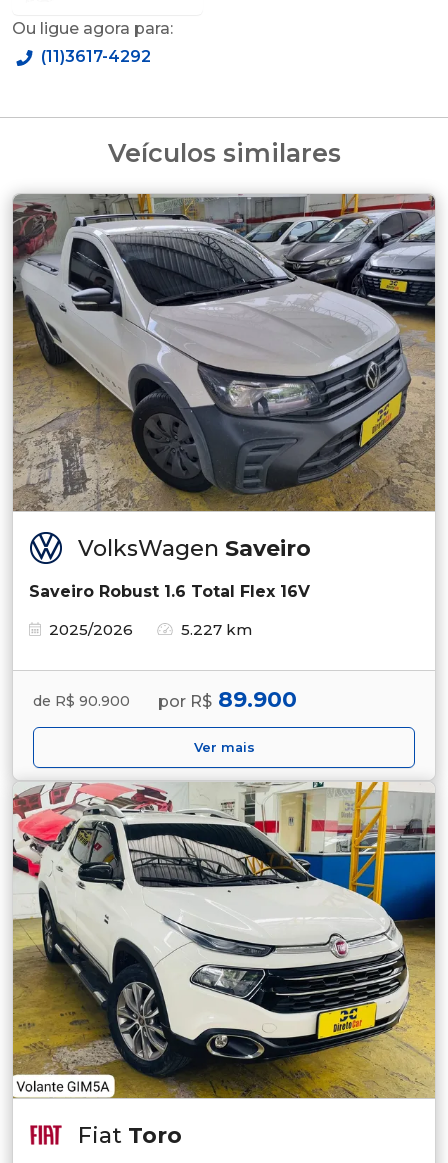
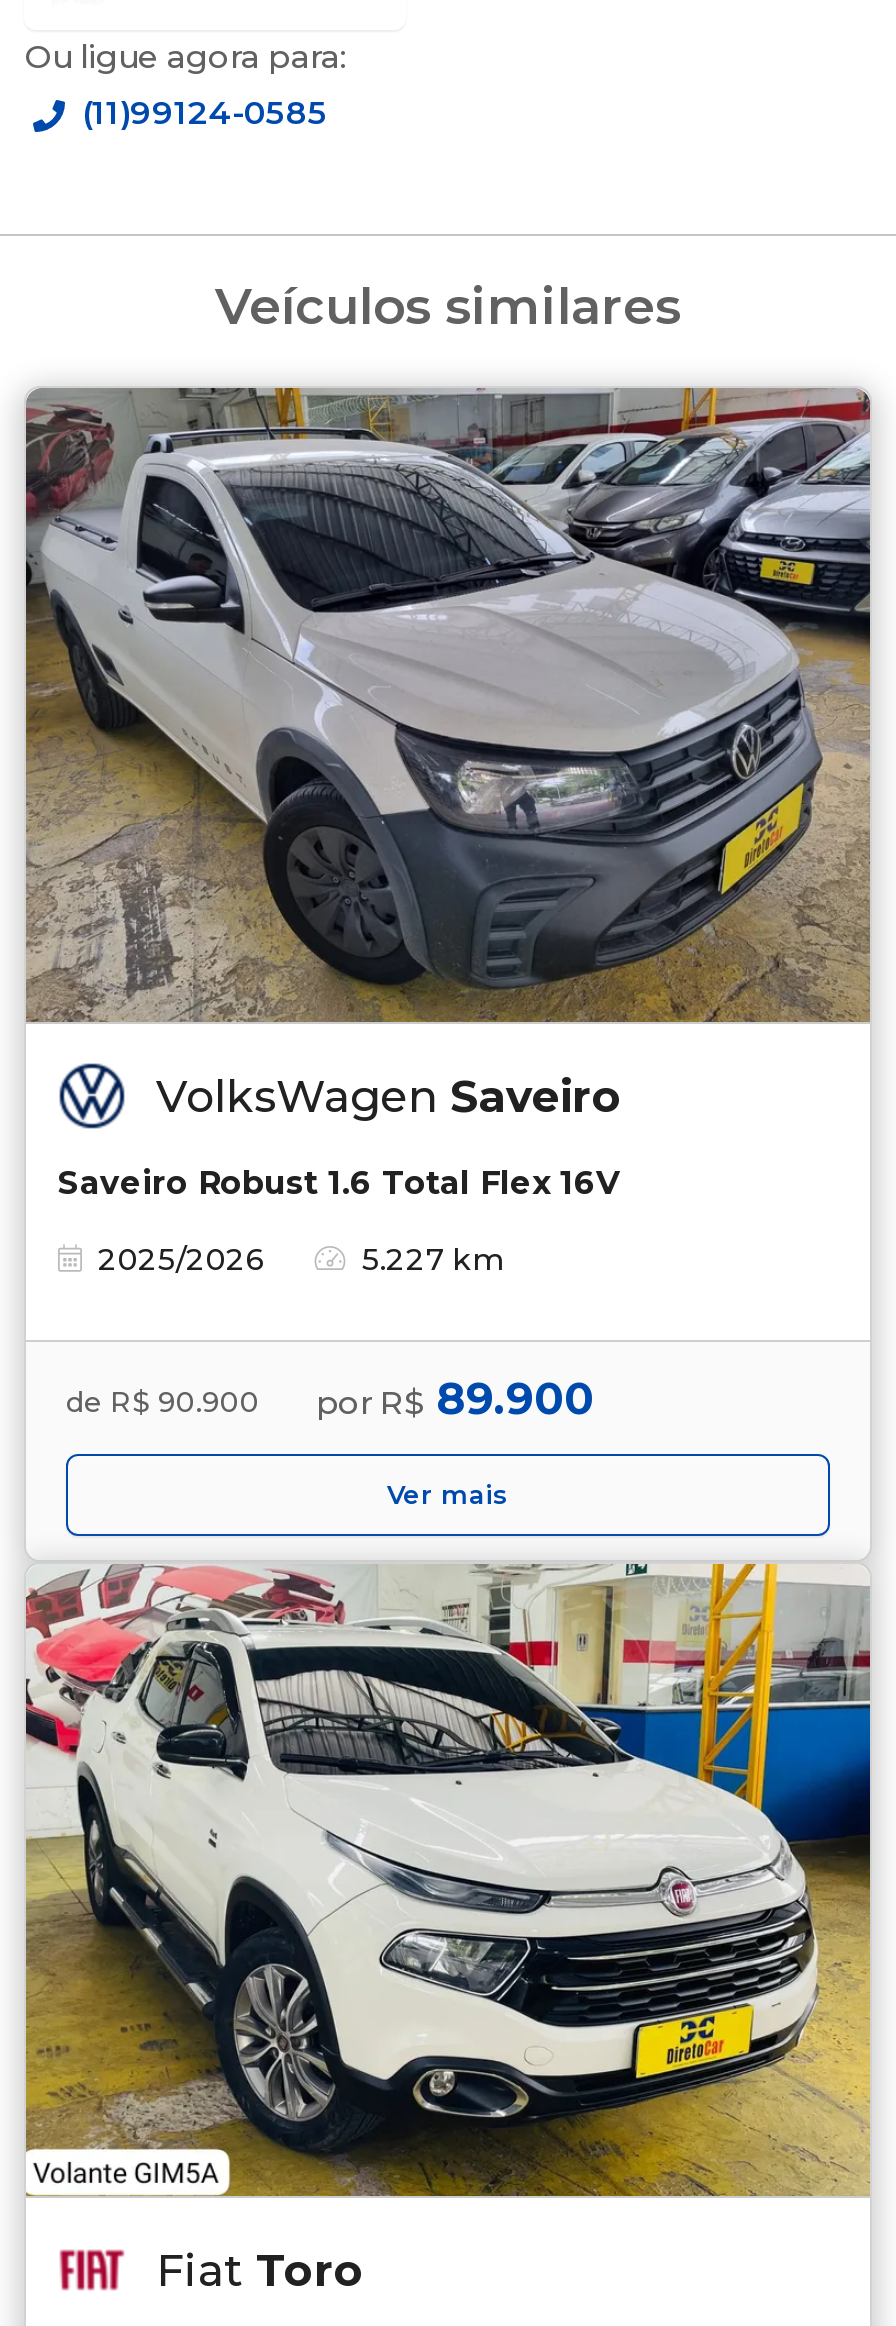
[37,47,151,66] (11)3617-4292 -> [74,94,328,132] (11)99124-0585

